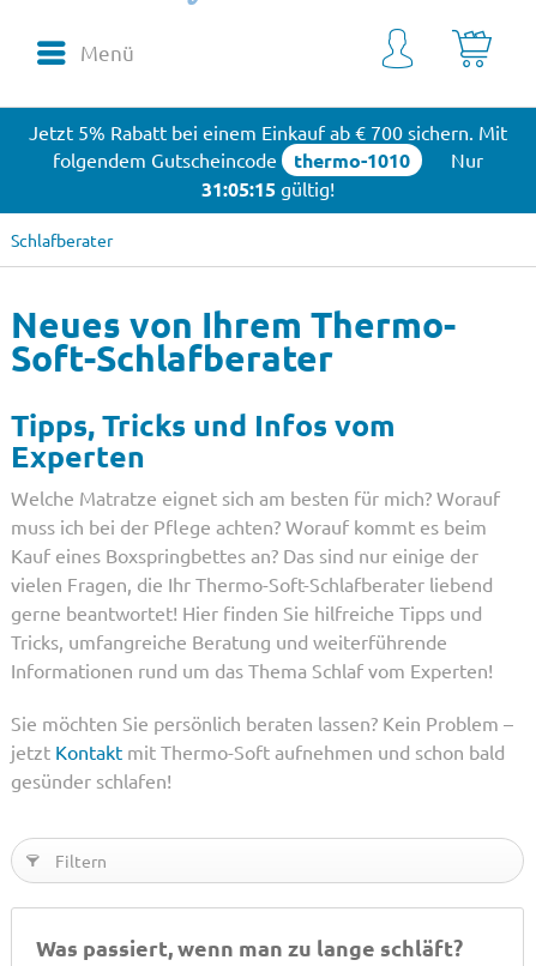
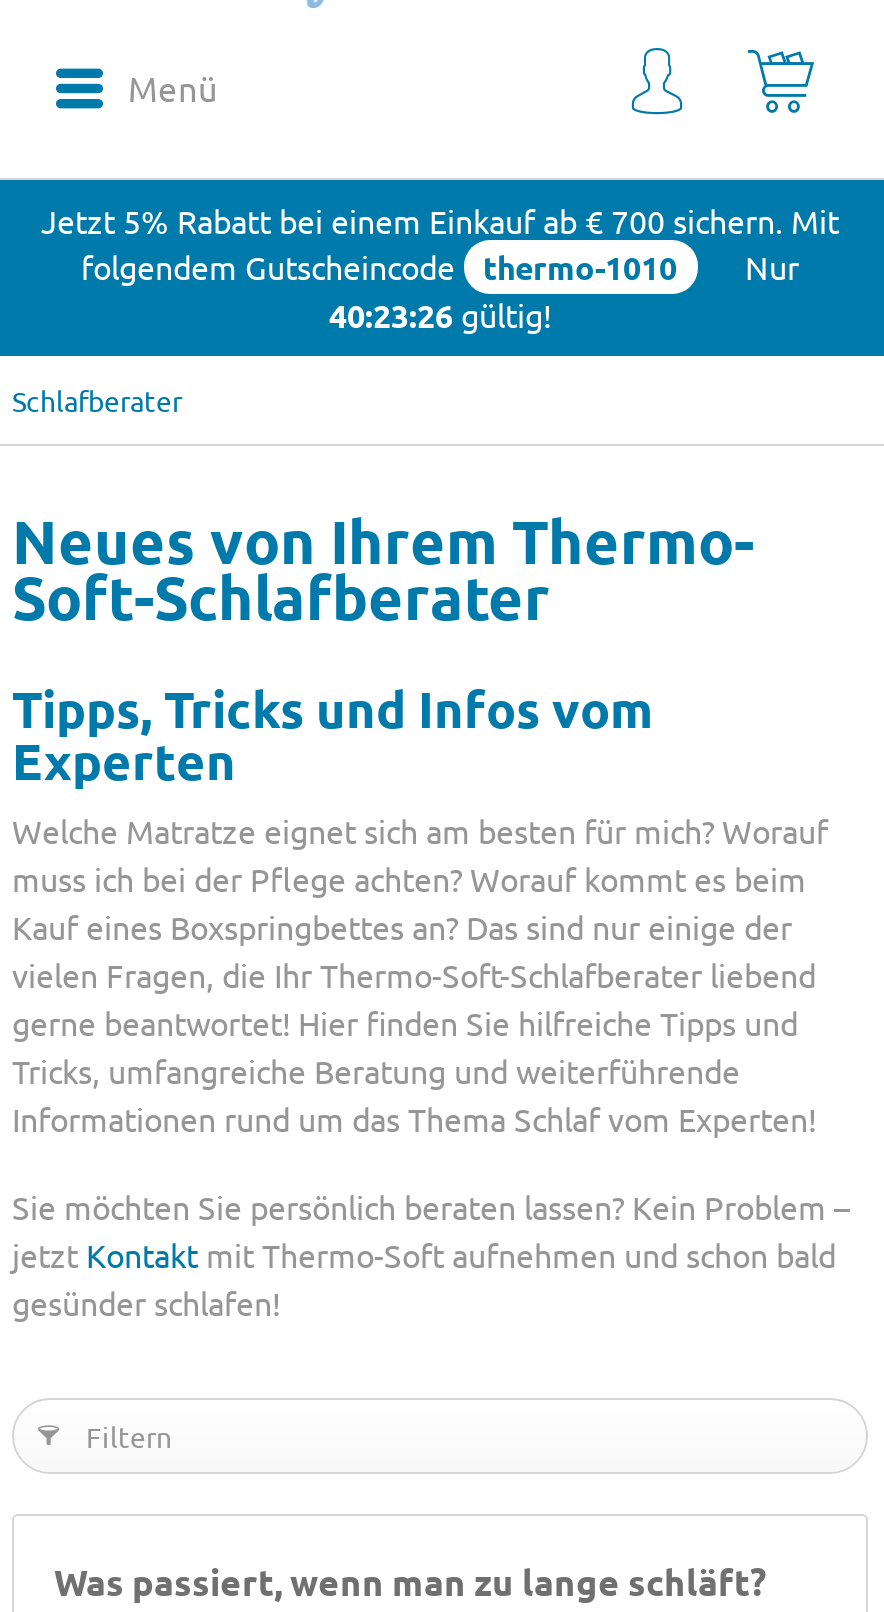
[201,176,334,201] 31:05:15 gültig! -> [329,294,551,336] 40:23:26 gültig!

